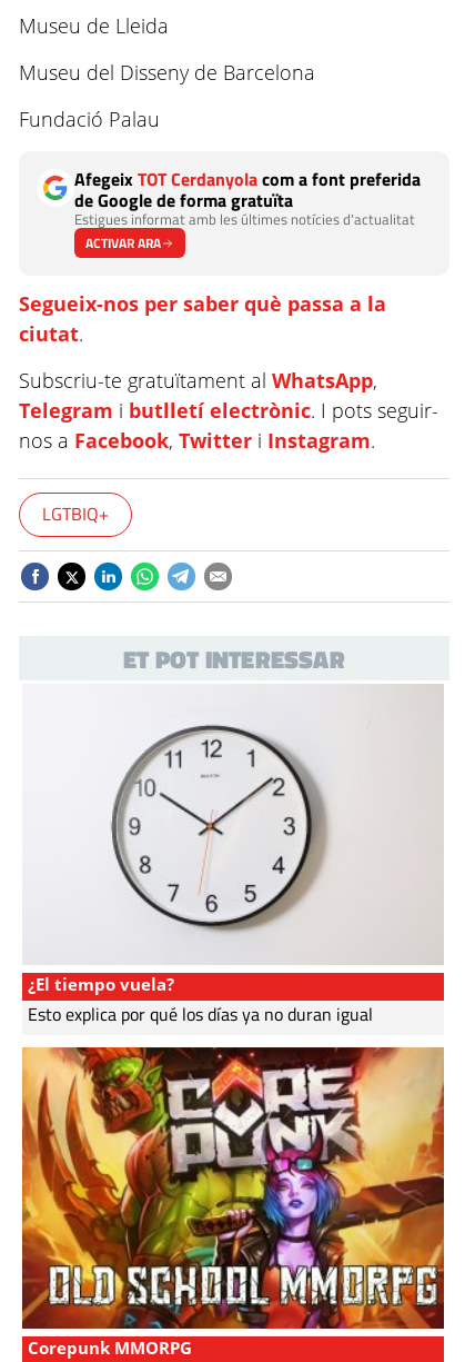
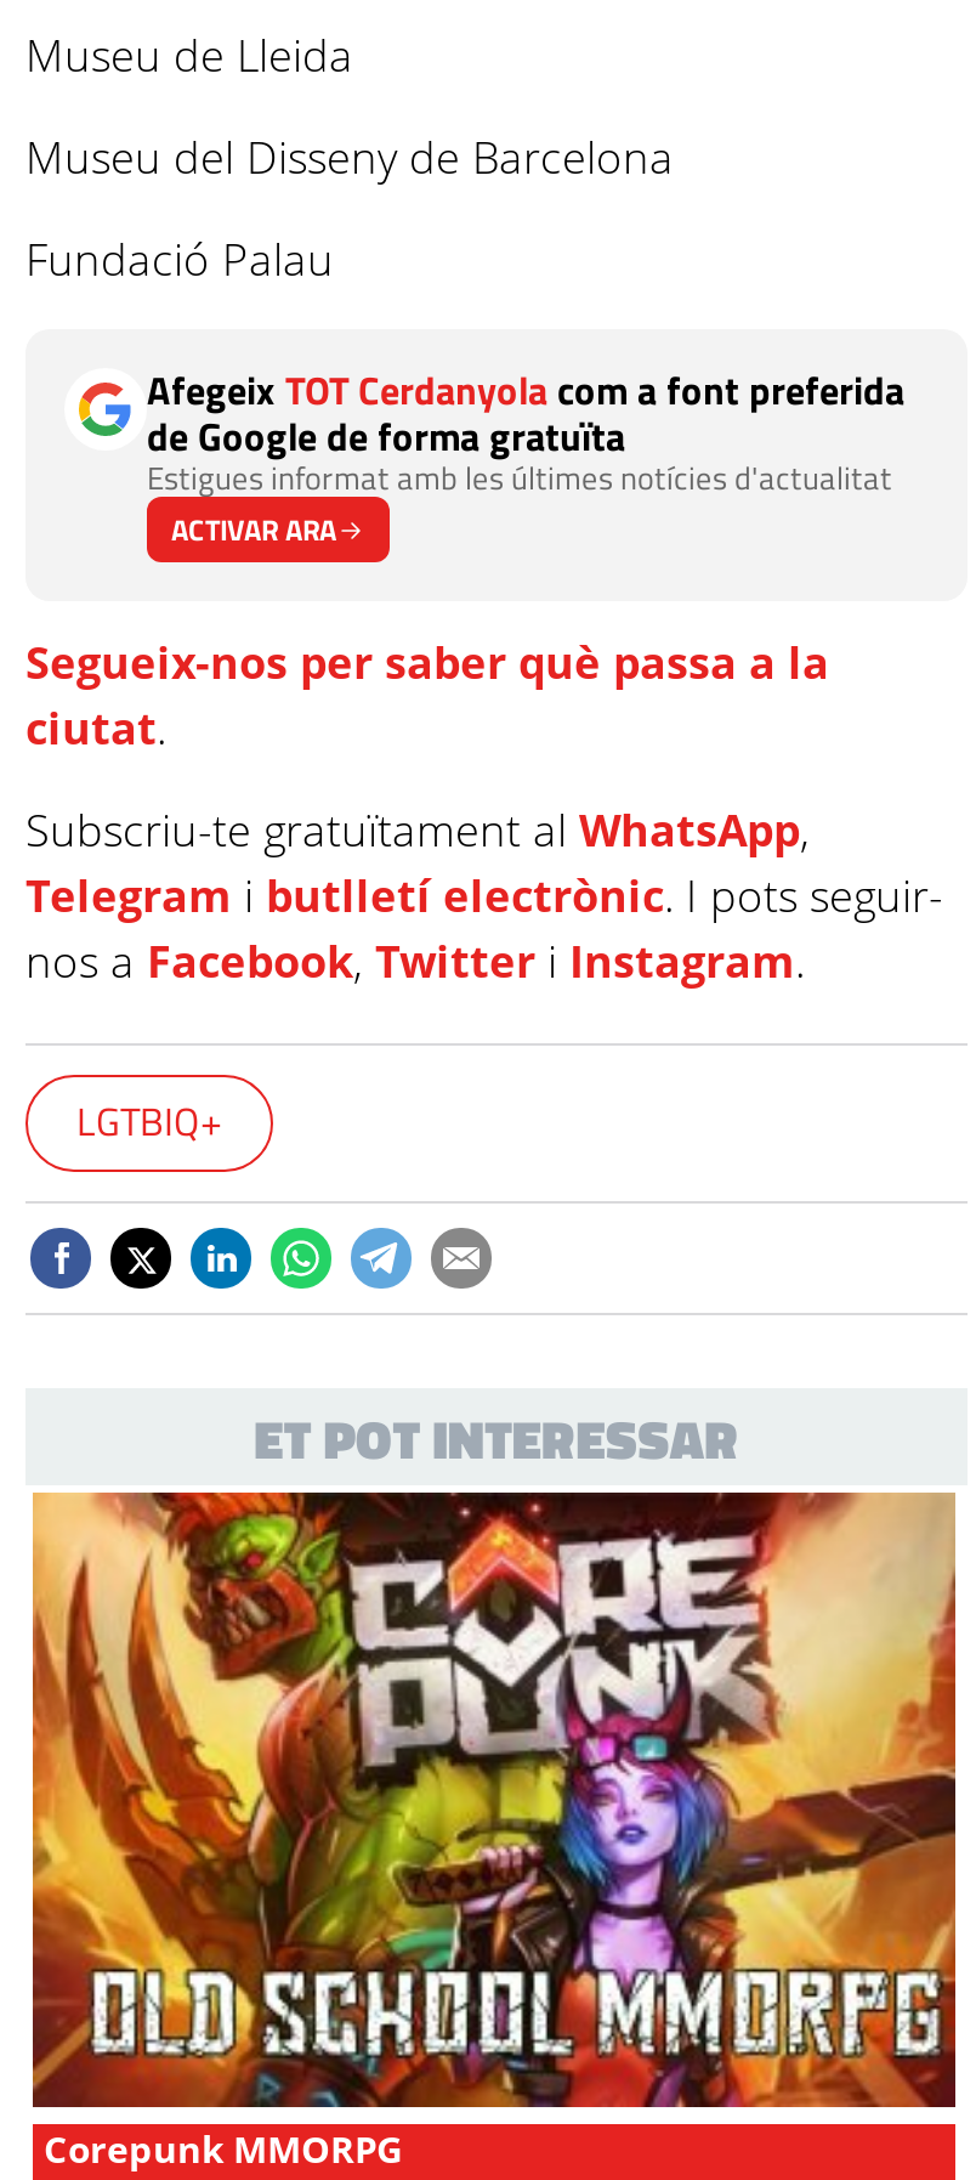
[22,685,444,1027] [image] | ¿El tiempo vuela? | Esto explica por qué los días ya no duran igual -> none

